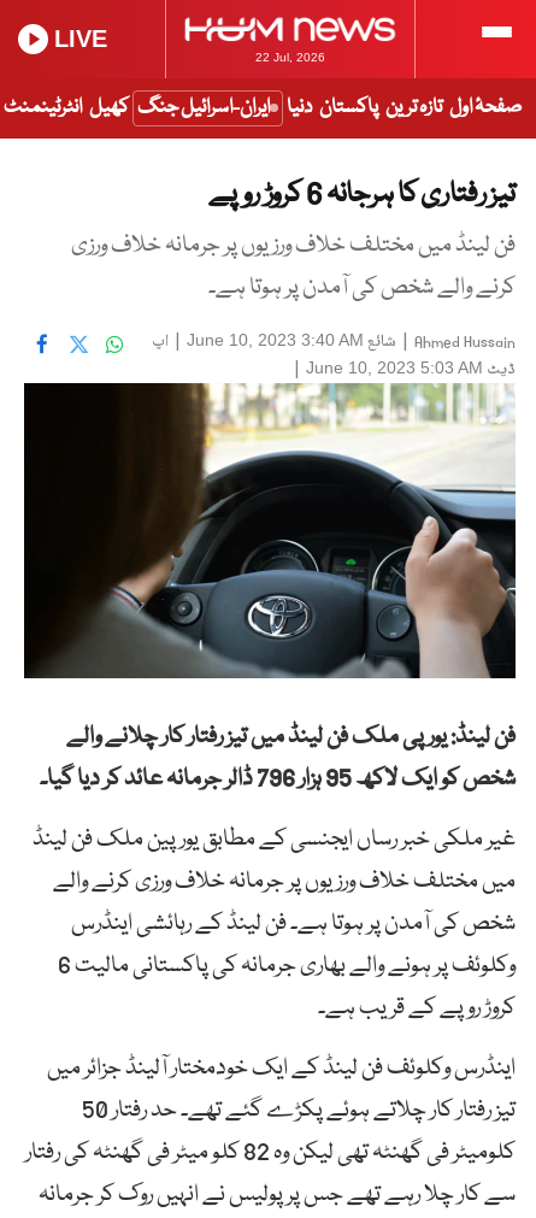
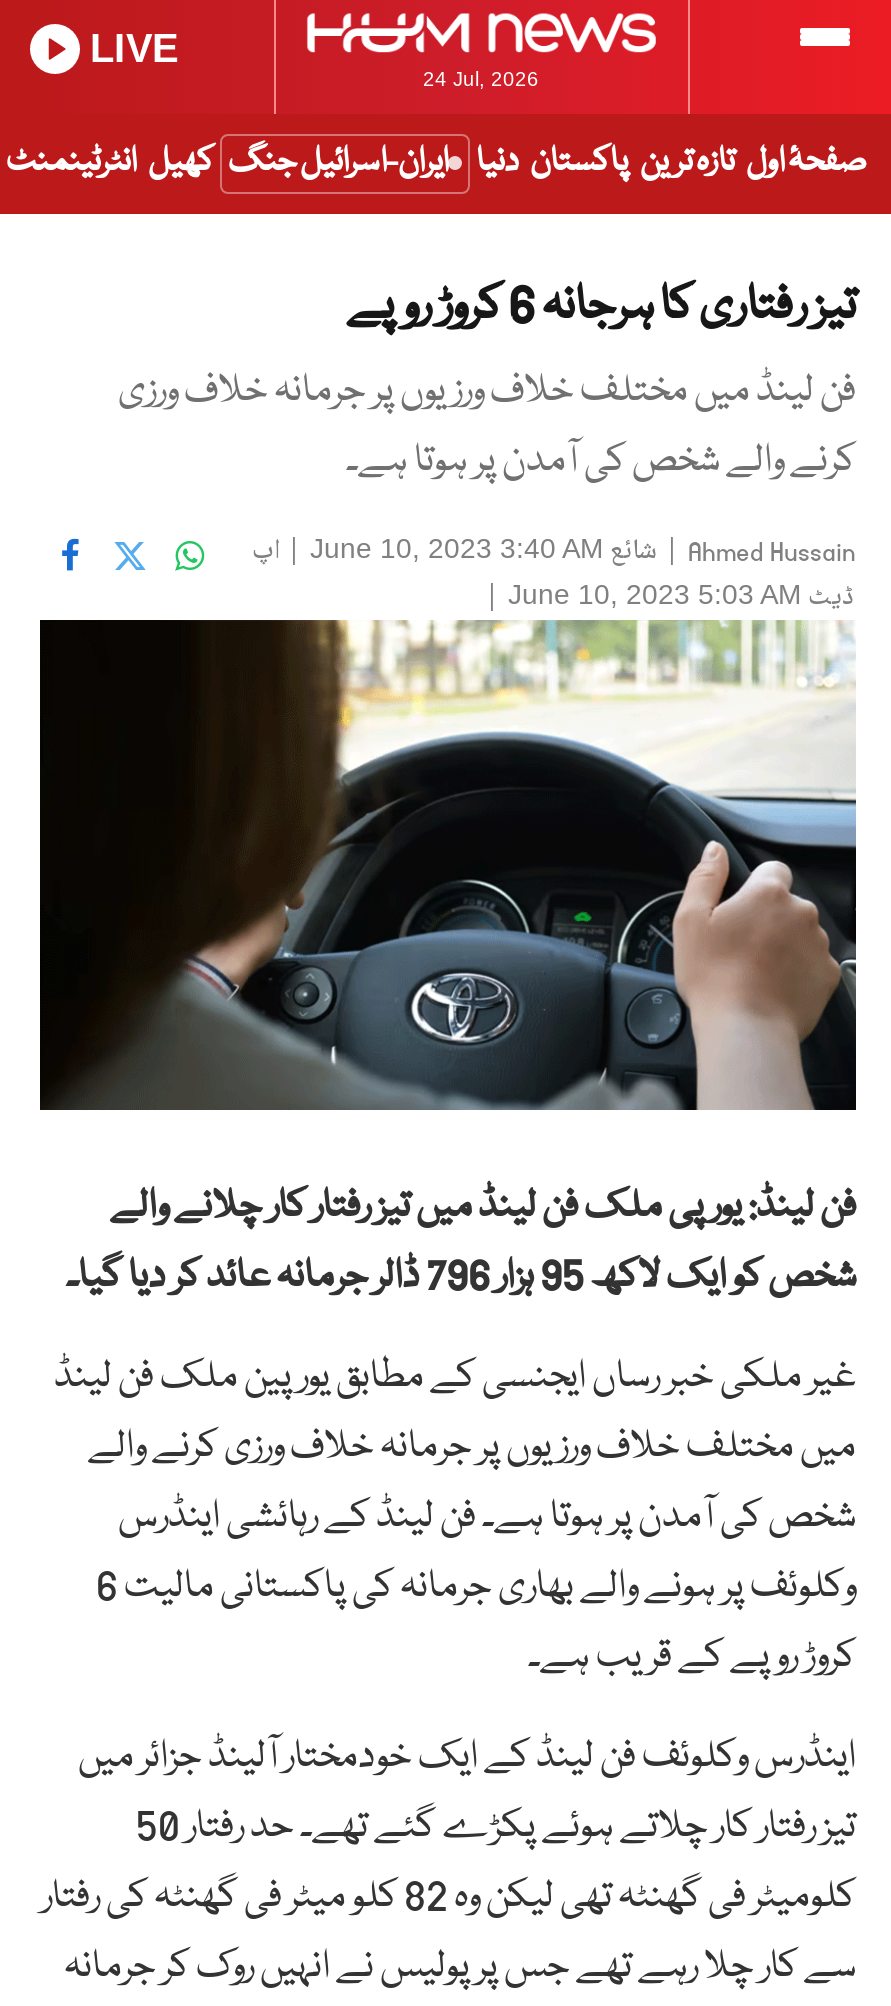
[255,51,325,64] 22 Jul, 2026 -> [423,68,539,90] 24 Jul, 2026

